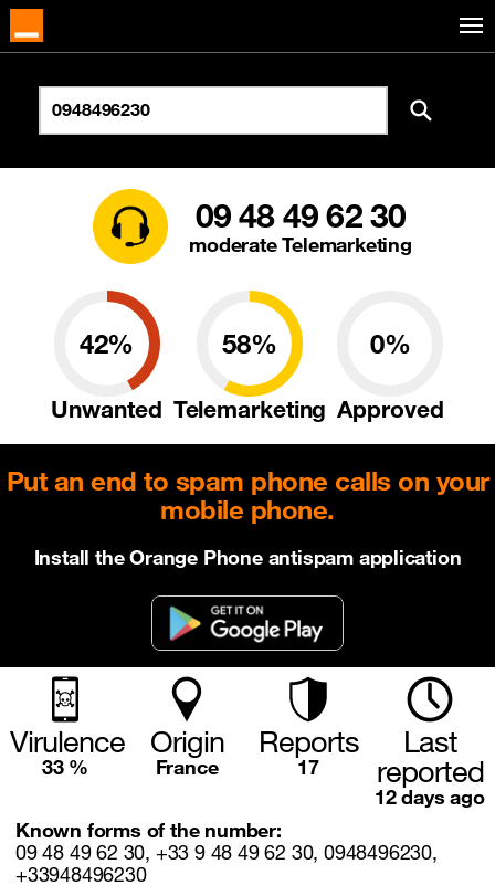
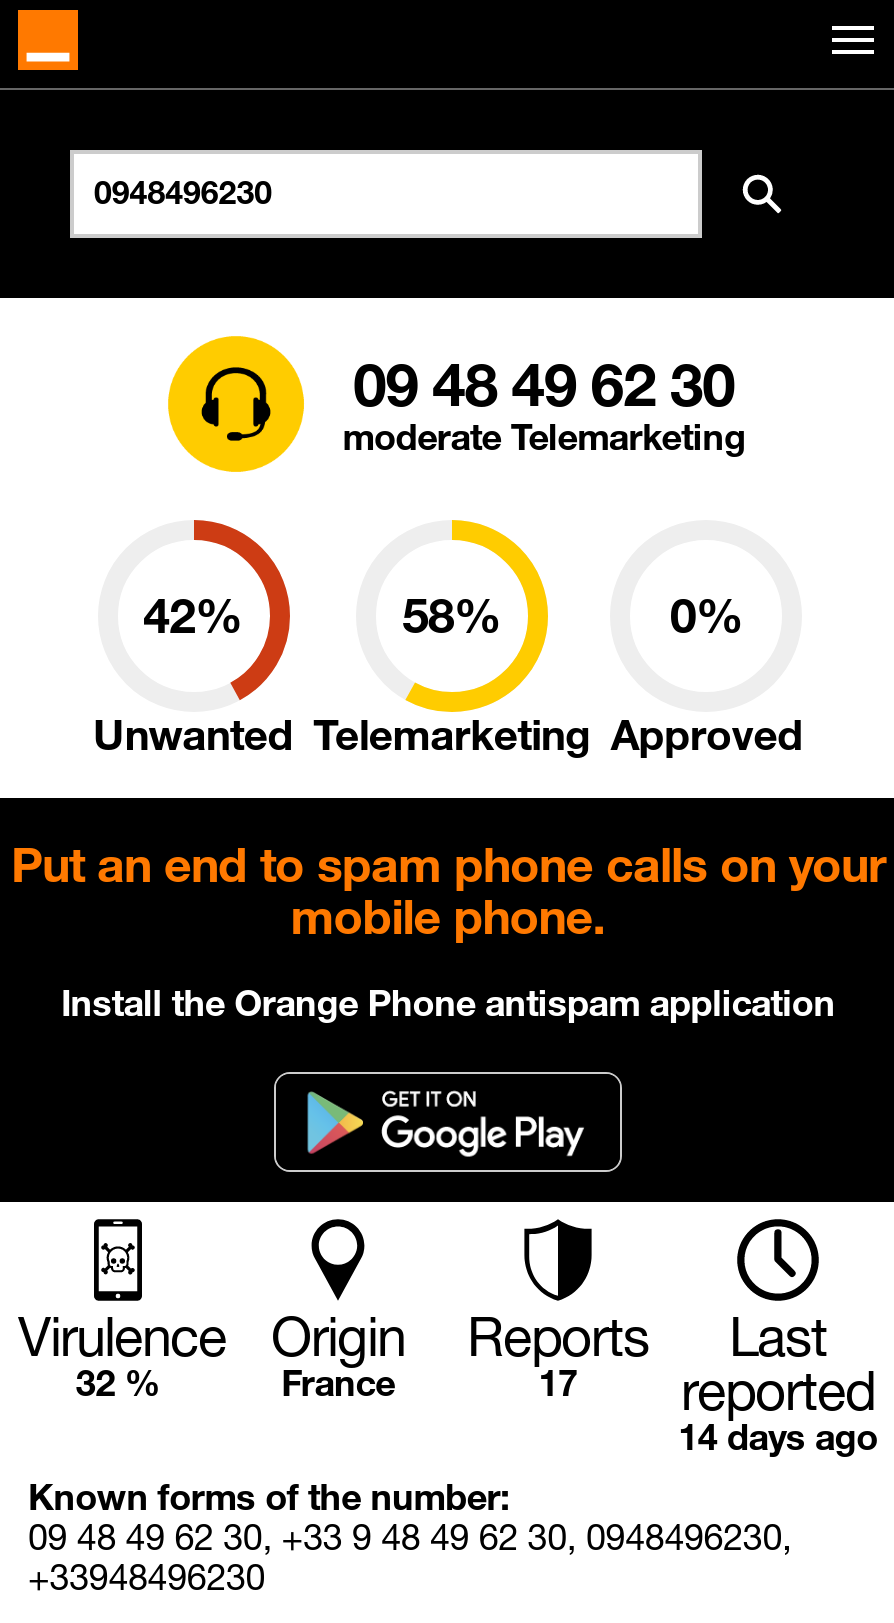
[42,755,89,779] 33 % -> [76,1360,160,1404] 32 %
[375,784,485,809] 12 days ago -> [678,1414,878,1458] 14 days ago

